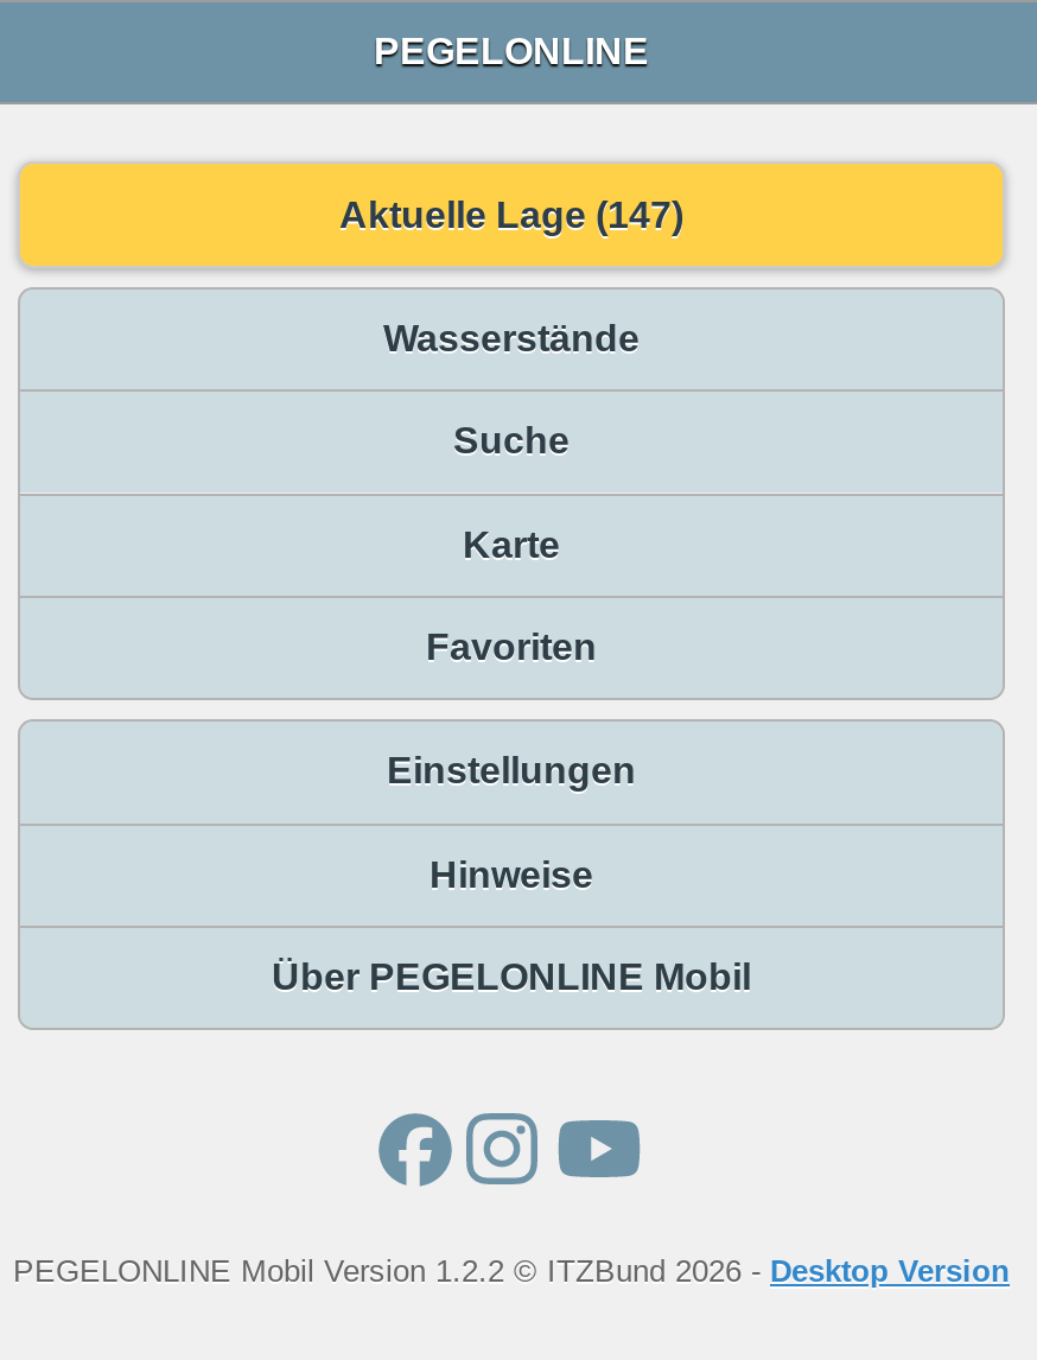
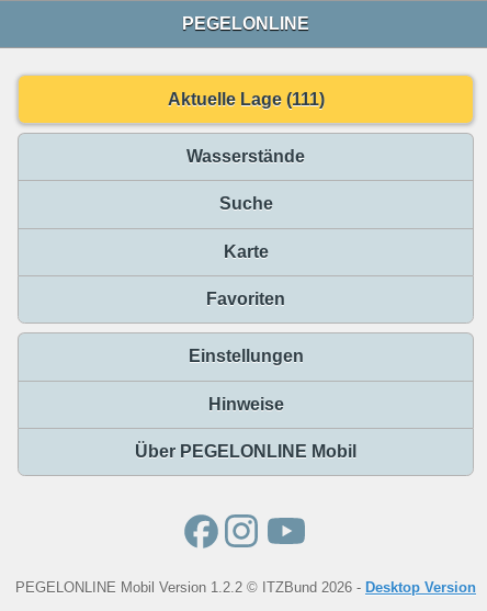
[339,194,683,234] Aktuelle Lage (147) -> [167,90,324,108] Aktuelle Lage (111)

